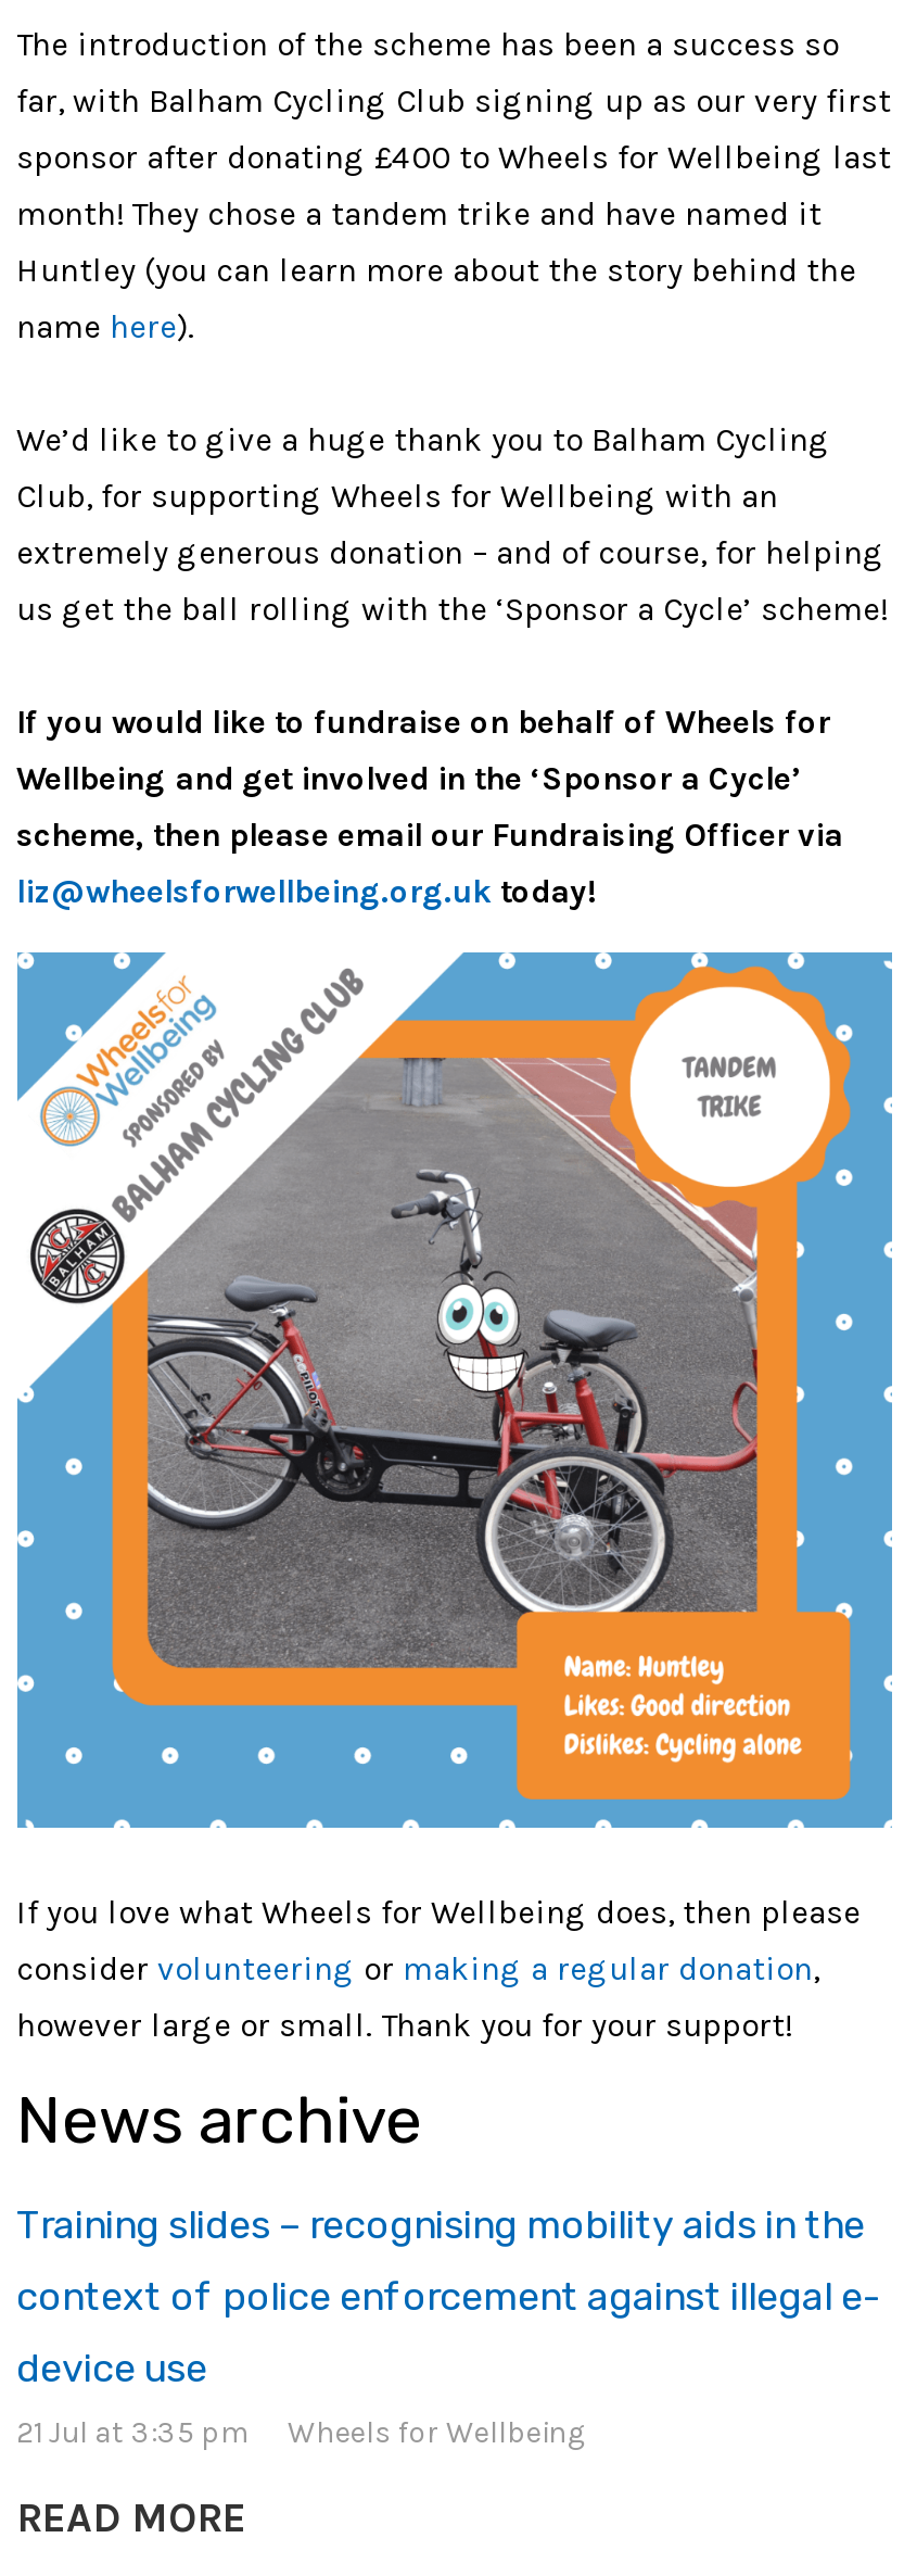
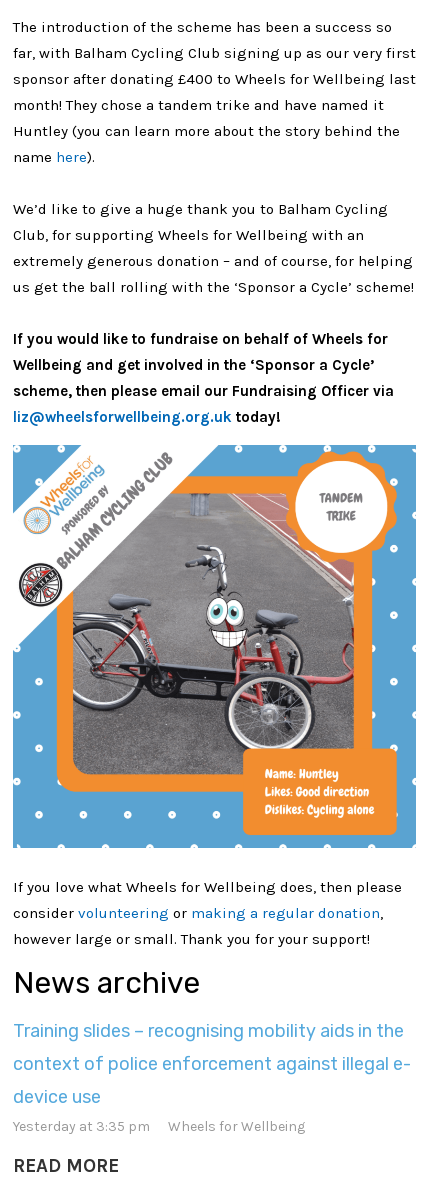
[16,2414,249,2451] 21 Jul at 3:35 pm -> [12,1118,149,1135] Yesterday at 3:35 pm

